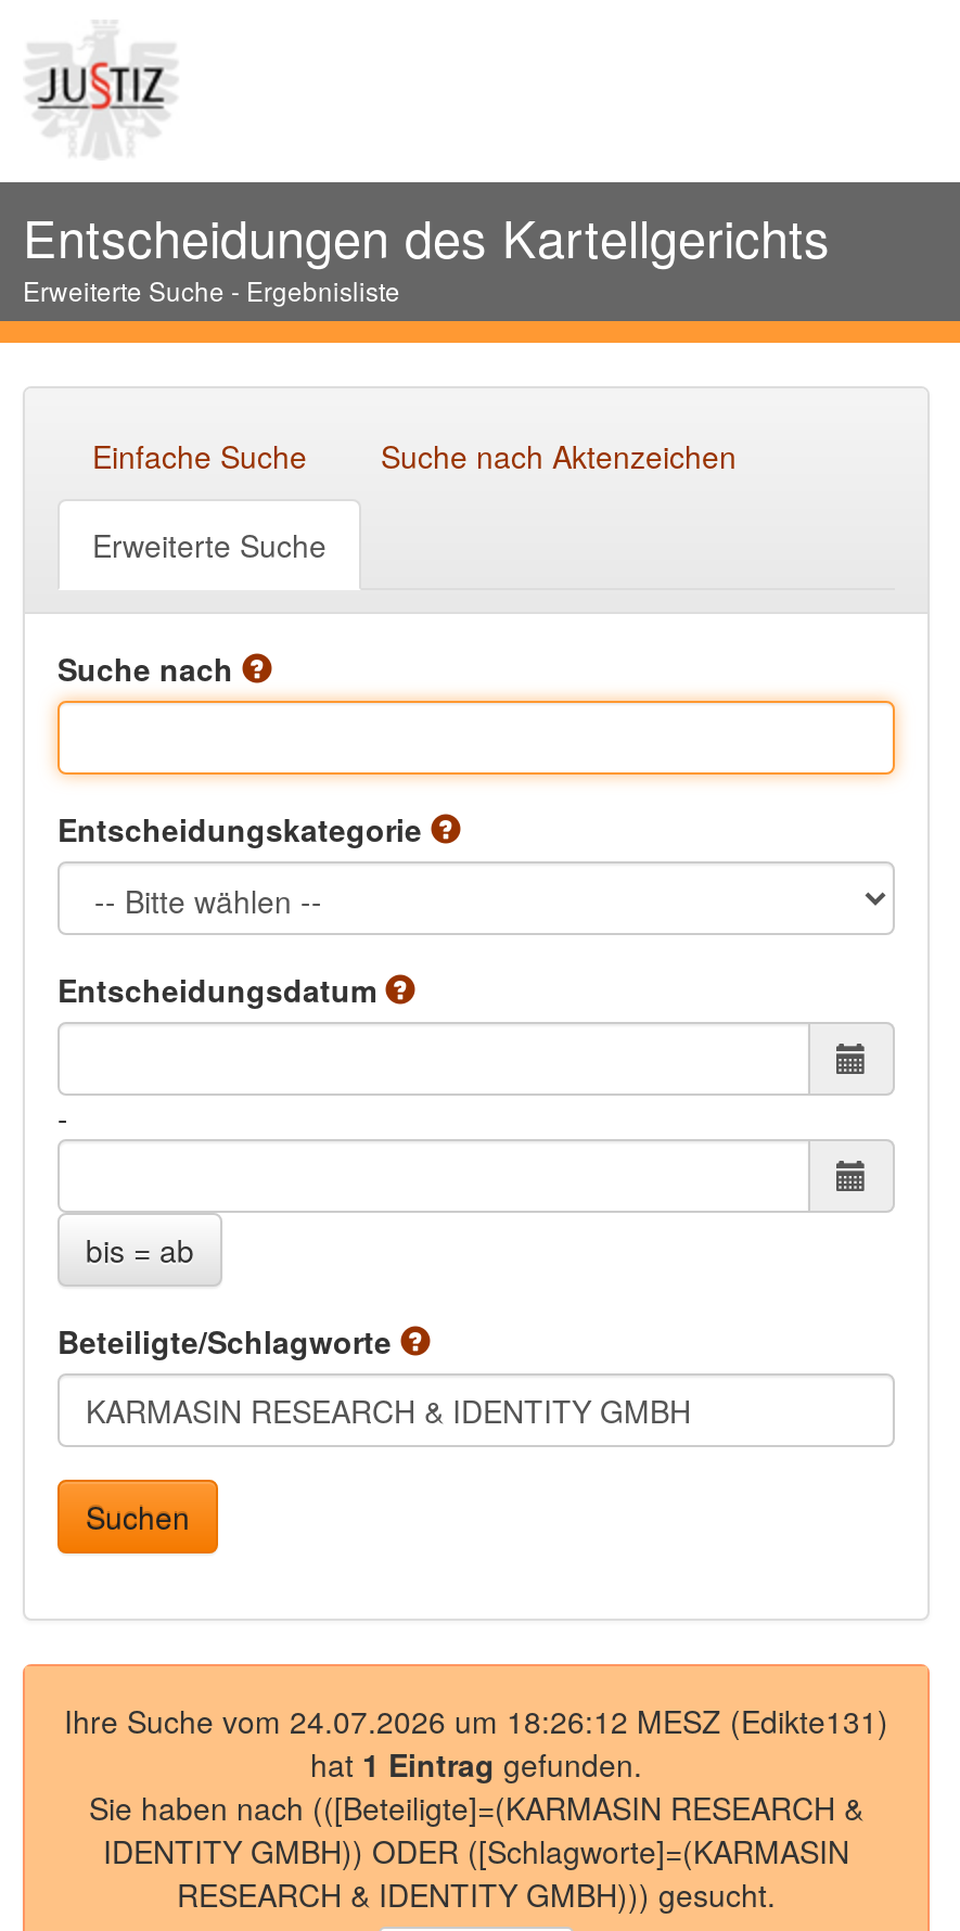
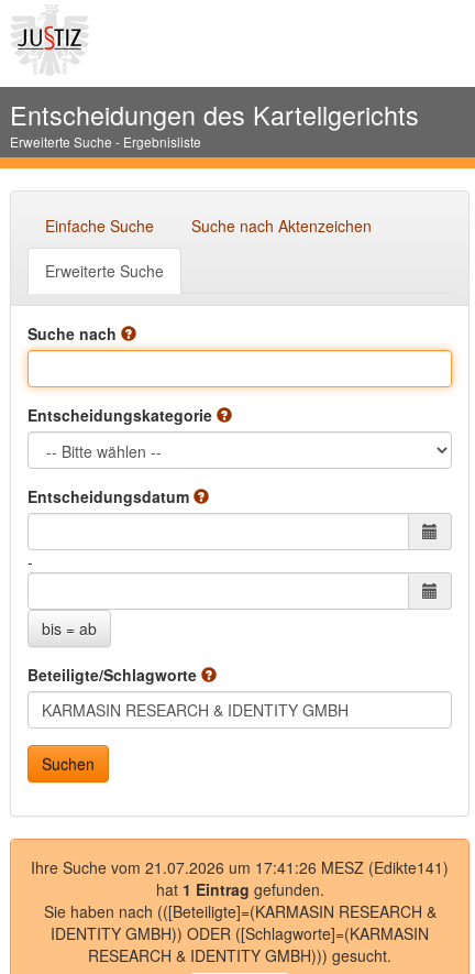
[64,1699,888,1742] Ihre Suche vom 24.07.2026 um 18:26:12 MESZ (Edikte131) -> [31,856,449,878] Ihre Suche vom 21.07.2026 um 17:41:26 MESZ (Edikte141)

